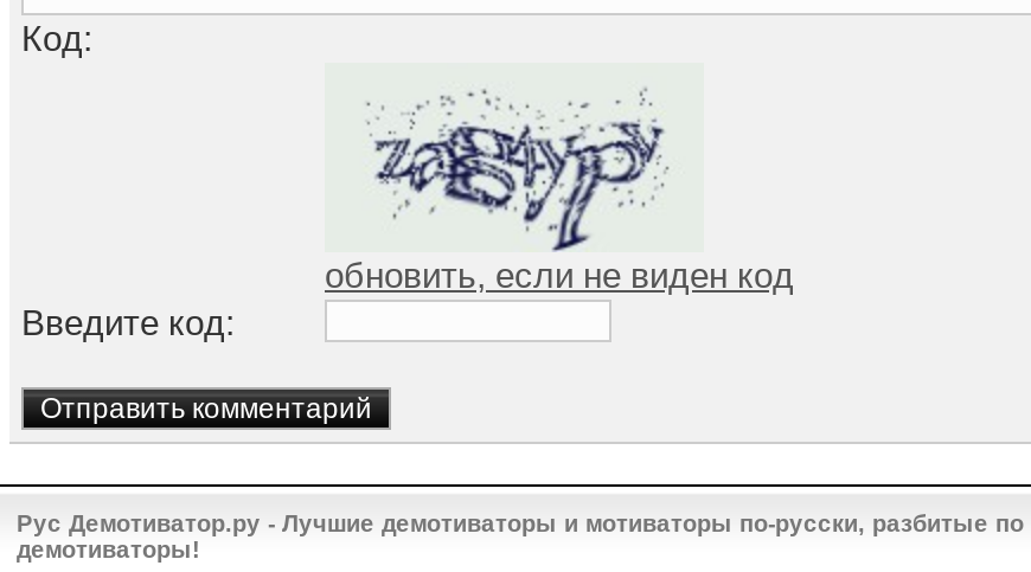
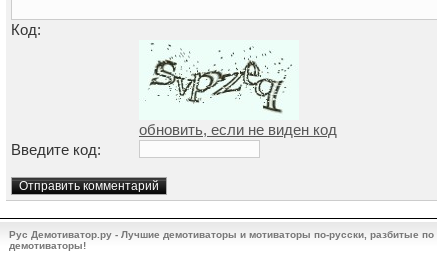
[353,84,664,250] [image] -> [149,42,292,119] [image]

